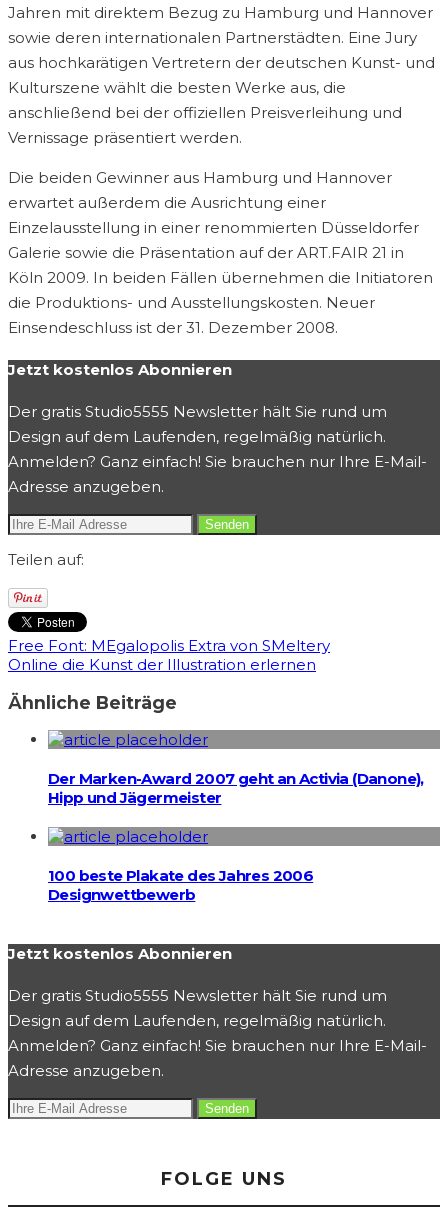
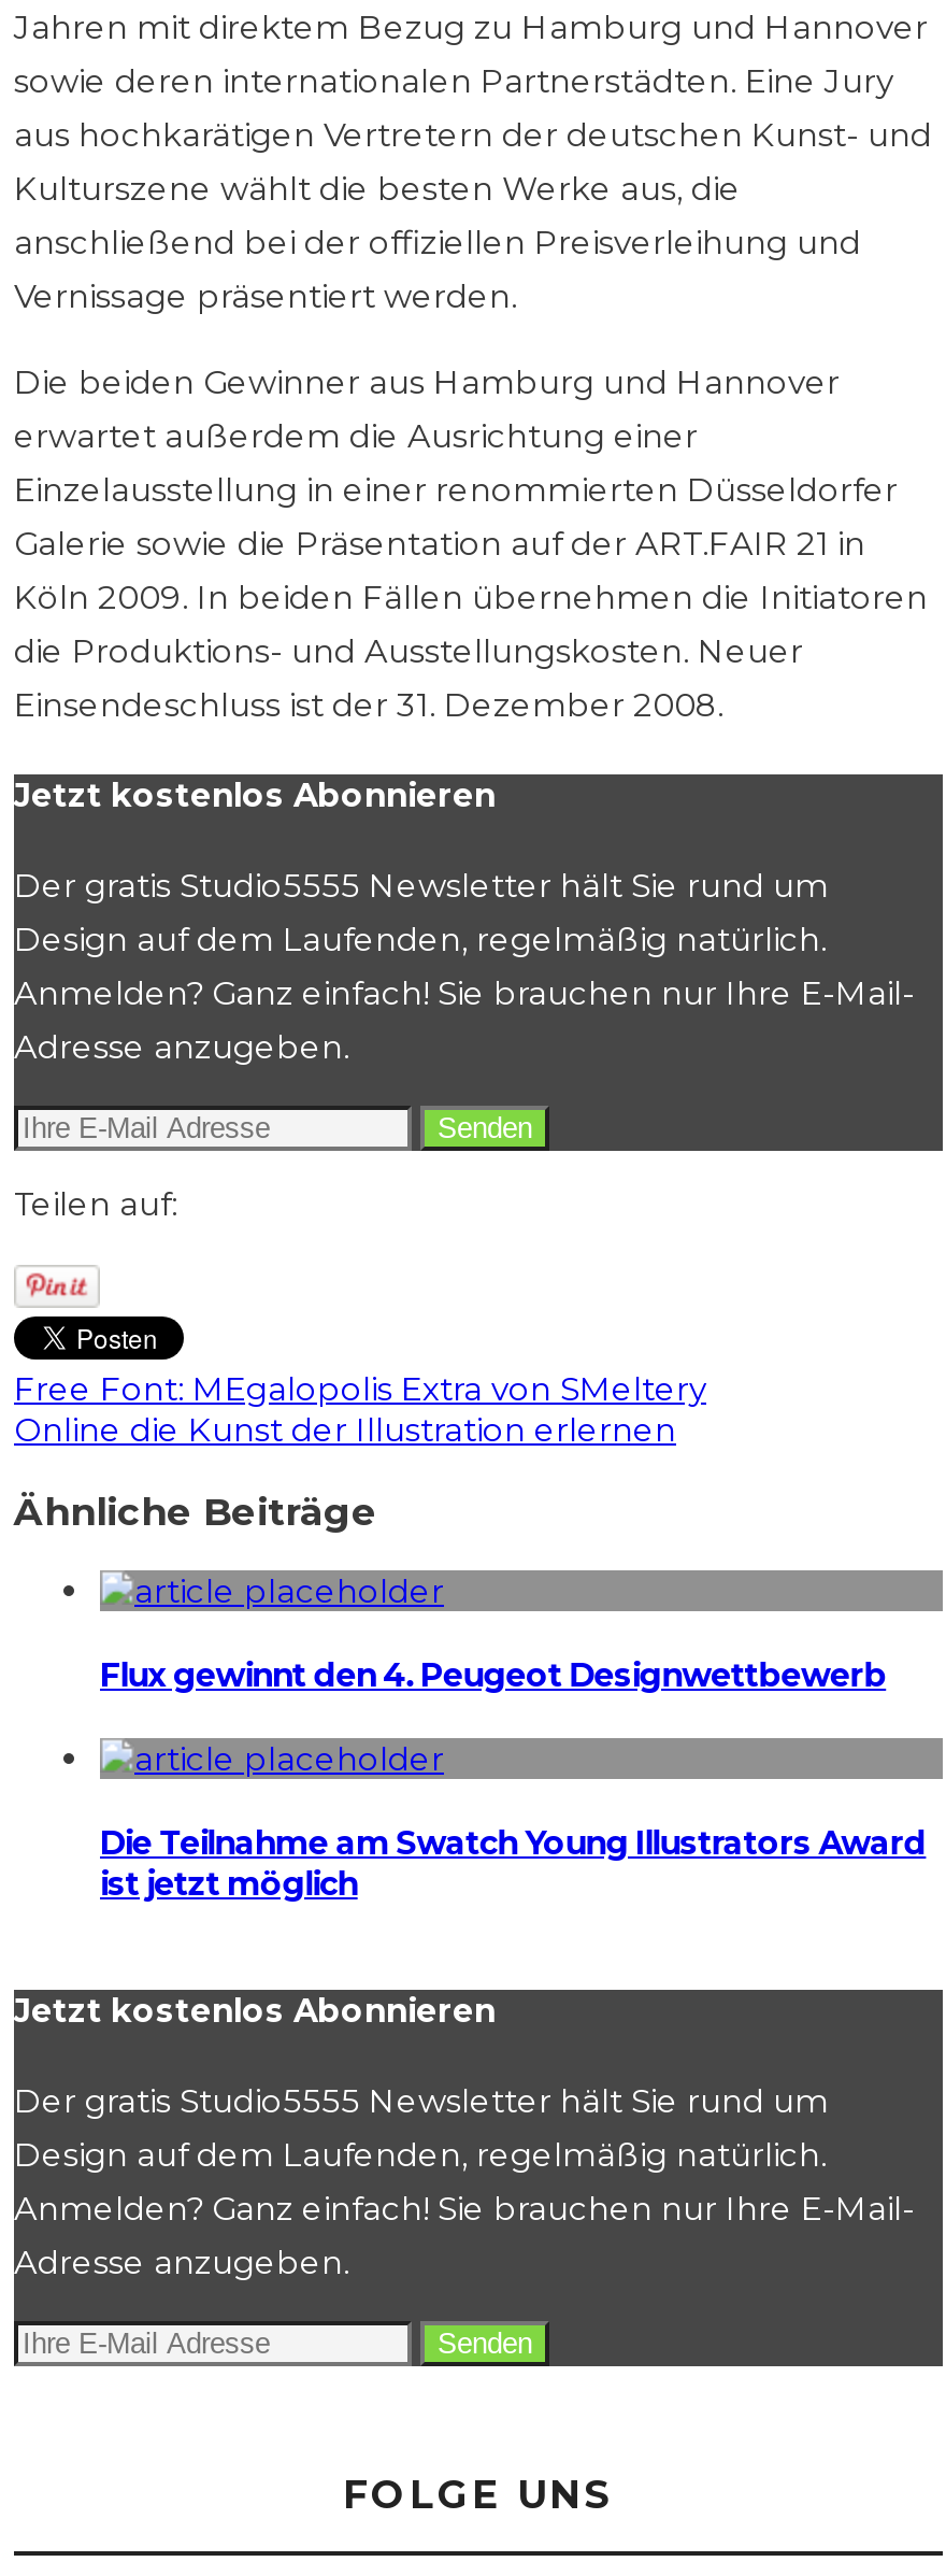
[48,769,424,807] Der Marken-Award 2007 geht an Activia (Danone), | Hipp und Jägermeister -> [100,1655,886,1696] Flux gewinnt den 4. Peugeot Designwettbewerb
[48,866,313,904] 100 beste Plakate des Jahres 2006 | Designwettbewerb -> [100,1822,926,1904] Die Teilnahme am Swatch Young Illustrators Award | ist jetzt möglich

